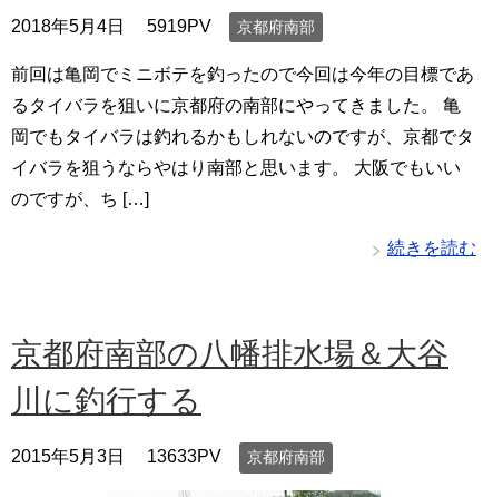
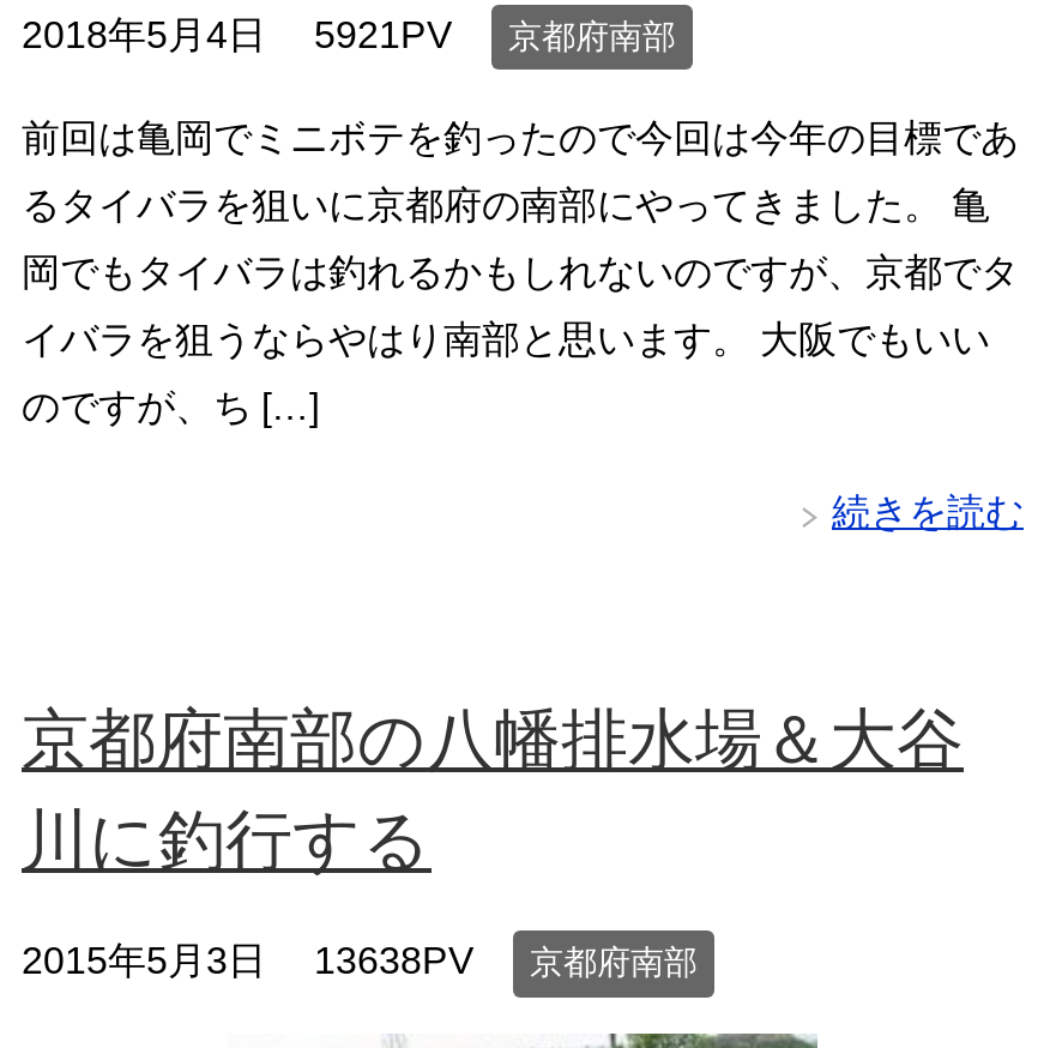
[11,17,315,36] 2018年5月4日 5919PV 京都府南部 -> [22,14,676,55] 2018年5月4日 5921PV 京都府南部
[11,447,325,466] 2015年5月3日 13633PV 京都府南部 -> [22,941,698,982] 2015年5月3日 13638PV 京都府南部

